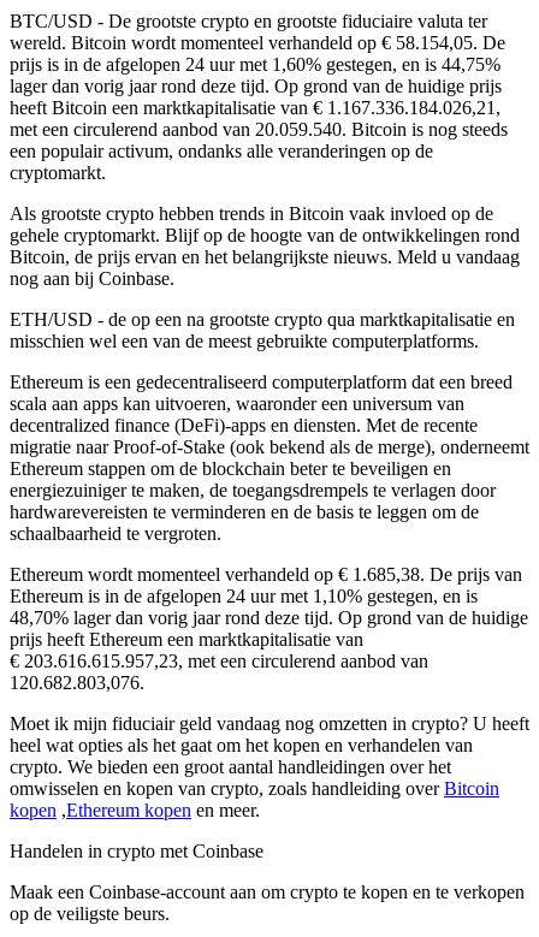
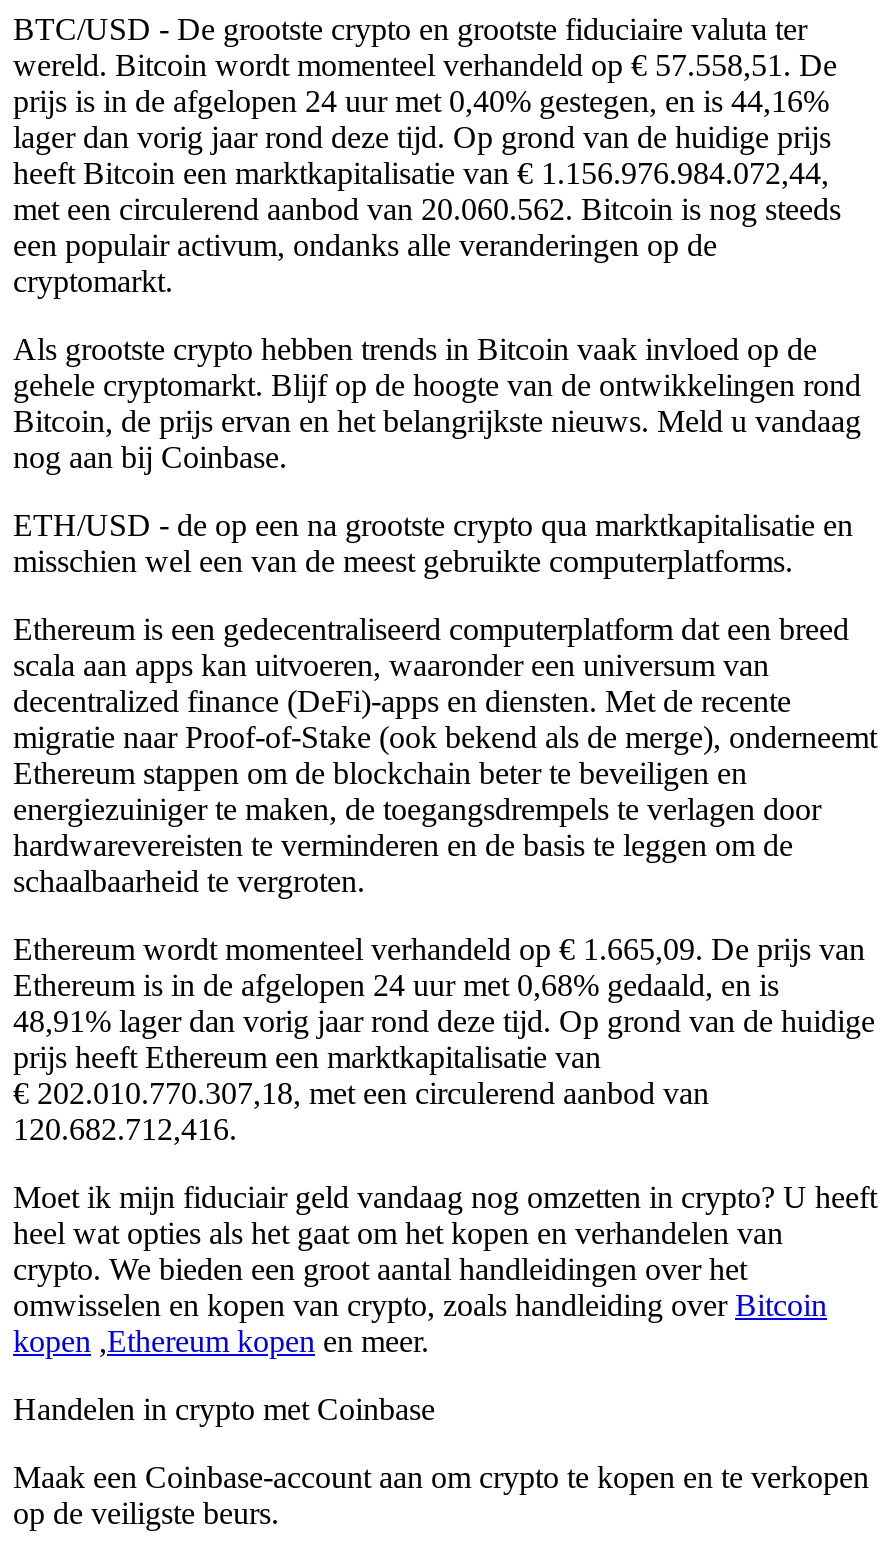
[10,32,505,53] wereld. Bitcoin wordt momenteel verhandeld op € 58.154,05. De -> [13,48,837,82] wereld. Bitcoin wordt momenteel verhandeld op € 57.558,51. De
[10,54,500,74] prijs is in de afgelopen 24 uur met 1,60% gestegen, en is 44,75% -> [13,84,829,118] prijs is in de afgelopen 24 uur met 0,40% gestegen, en is 44,16%
[10,97,500,118] heeft Bitcoin een marktkapitalisatie van € 1.167.336.184.026,21, -> [13,156,829,190] heeft Bitcoin een marktkapitalisatie van € 1.156.976.984.072,44,
[10,119,508,139] met een circulerend aanbod van 20.059.540. Bitcoin is nog steeds -> [13,192,841,226] met een circulerend aanbod van 20.060.562. Bitcoin is nog steeds
[10,564,522,584] Ethereum wordt momenteel verhandeld op € 1.685,38. De prijs van -> [13,932,865,966] Ethereum wordt momenteel verhandeld op € 1.665,09. De prijs van
[10,586,478,606] Ethereum is in de afgelopen 24 uur met 1,10% gestegen, en is -> [13,968,779,1002] Ethereum is in de afgelopen 24 uur met 0,68% gedaald, en is
[10,607,528,628] 48,70% lager dan vorig jaar rond deze tijd. Op grond van de huidige -> [13,1004,875,1038] 48,91% lager dan vorig jaar rond deze tijd. Op grond van de huidige
[10,651,428,671] € 203.616.615.957,23, met een circulerend aanbod van -> [13,1076,709,1110] € 202.010.770.307,18, met een circulerend aanbod van
[10,672,144,693] 120.682.803,076. -> [13,1112,237,1146] 120.682.712,416.

